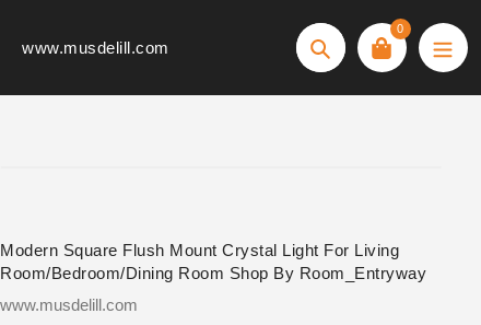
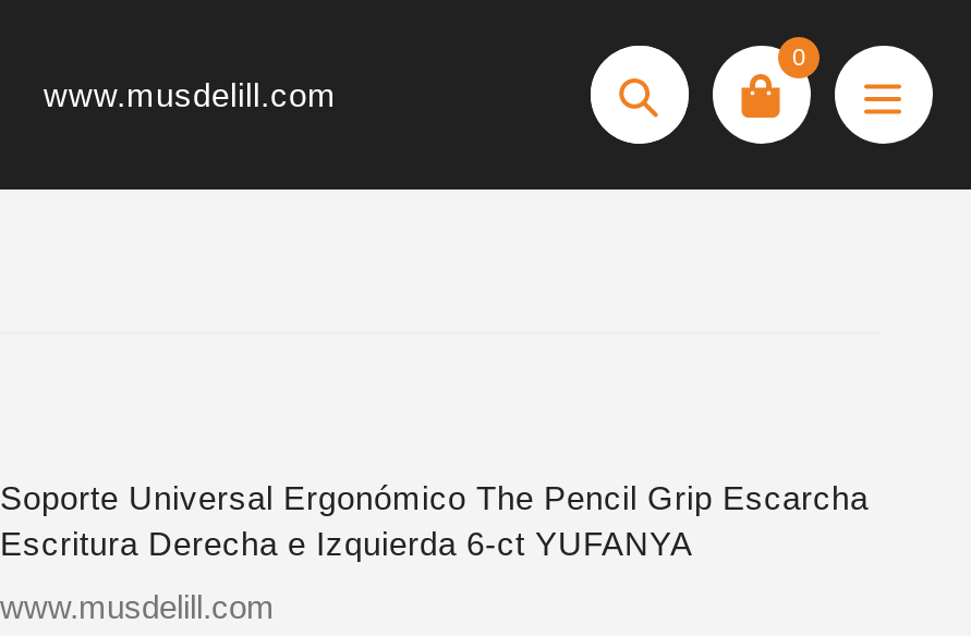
[0,241,426,282] Modern Square Flush Mount Crystal Light For Living | Room/Bedroom/Dining Room Shop By Room_Entryway -> [0,479,869,562] Soporte Universal Ergonómico The Pencil Grip Escarcha | Escritura Derecha e Izquierda 6-ct YUFANYA

